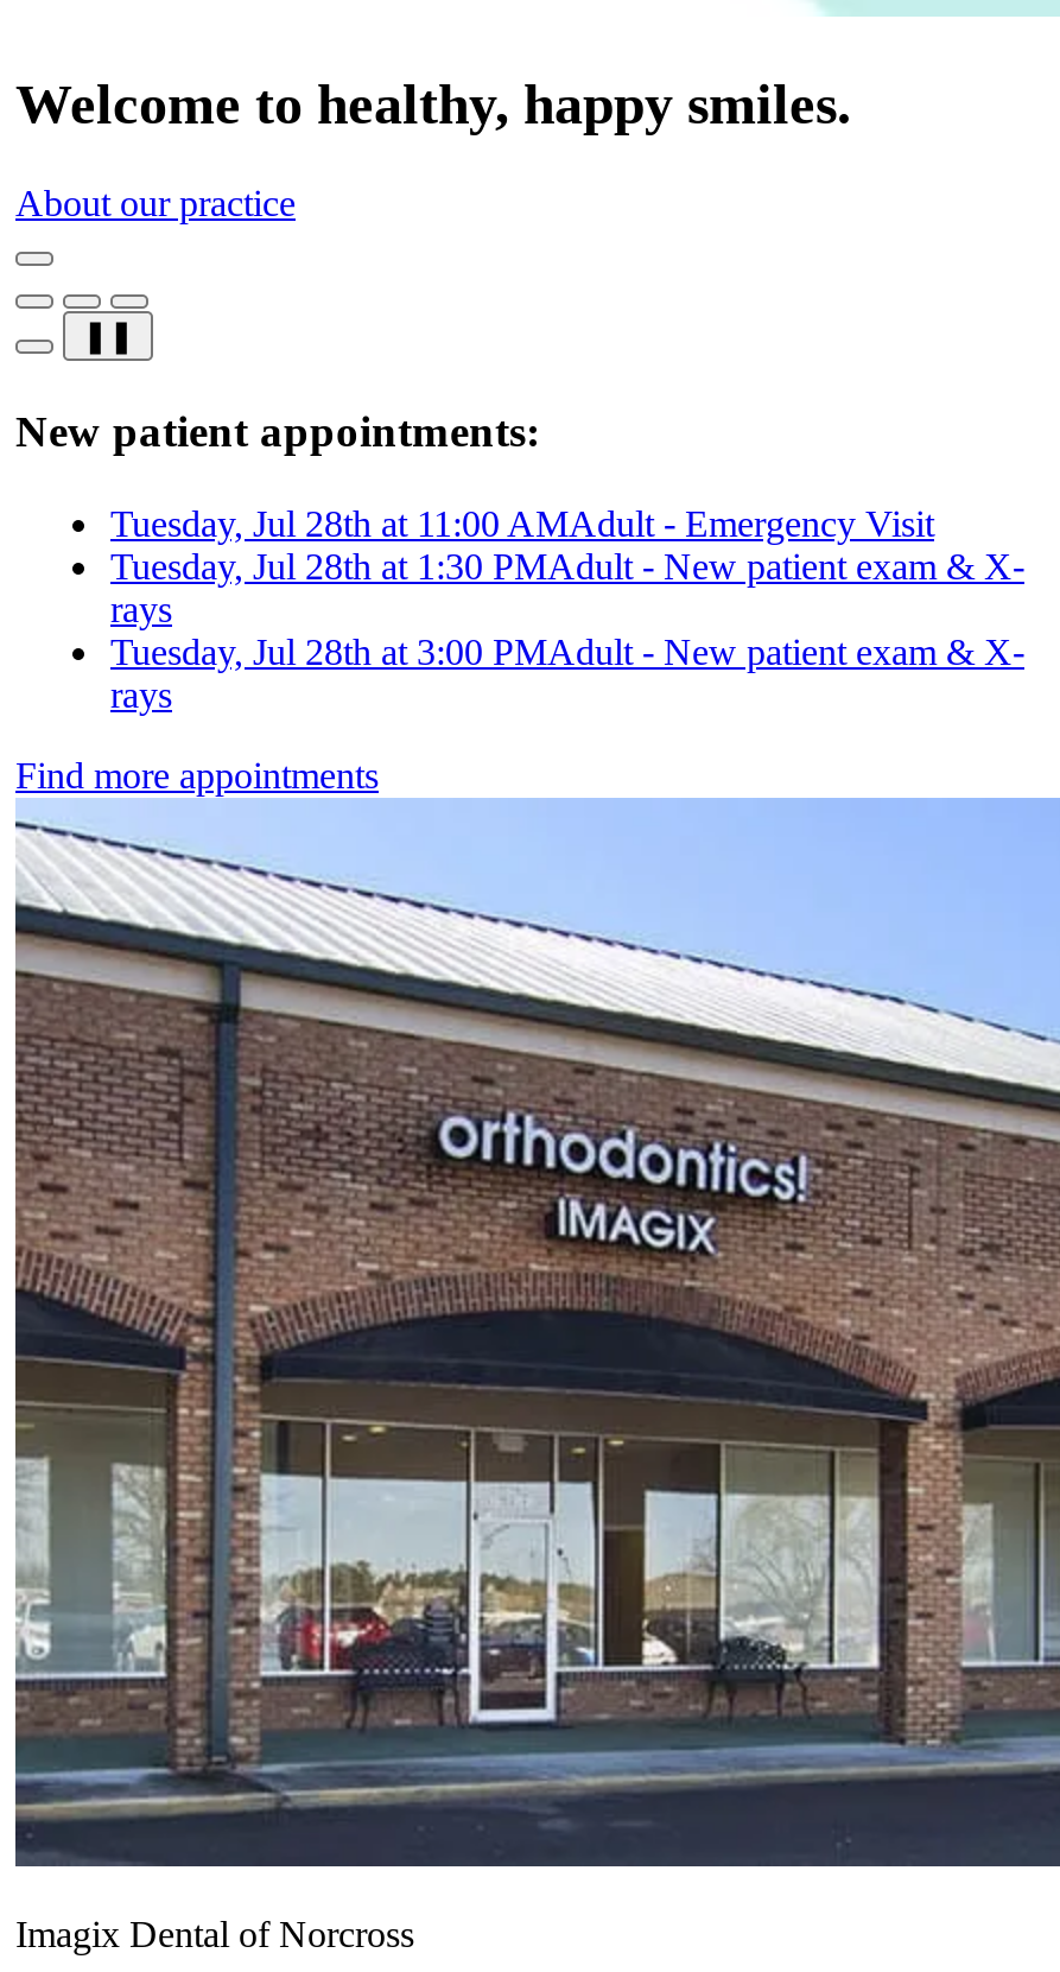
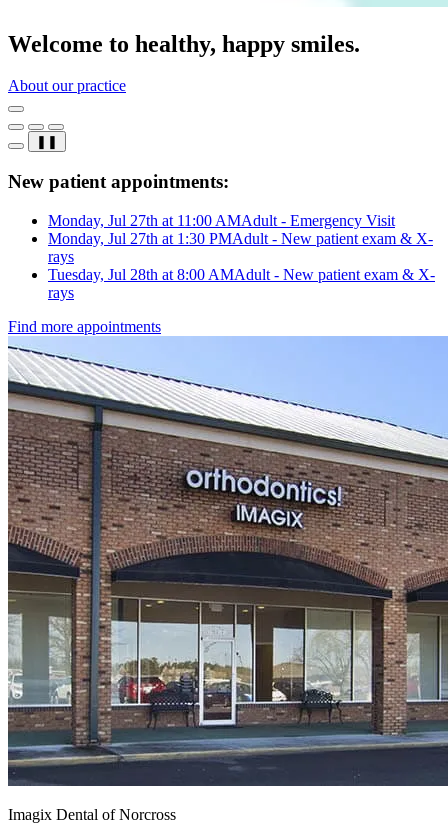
[110,503,934,544] Tuesday, Jul 28th at 11:00 AMAdult - Emergency Visit -> [48,212,395,229] Monday, Jul 27th at 11:00 AMAdult - Emergency Visit
[110,546,1024,586] Tuesday, Jul 28th at 1:30 PMAdult - New patient exam & X- -> [48,230,433,247] Monday, Jul 27th at 1:30 PMAdult - New patient exam & X-
[110,631,1024,672] Tuesday, Jul 28th at 3:00 PMAdult - New patient exam & X- -> [48,266,435,283] Tuesday, Jul 28th at 8:00 AMAdult - New patient exam & X-

